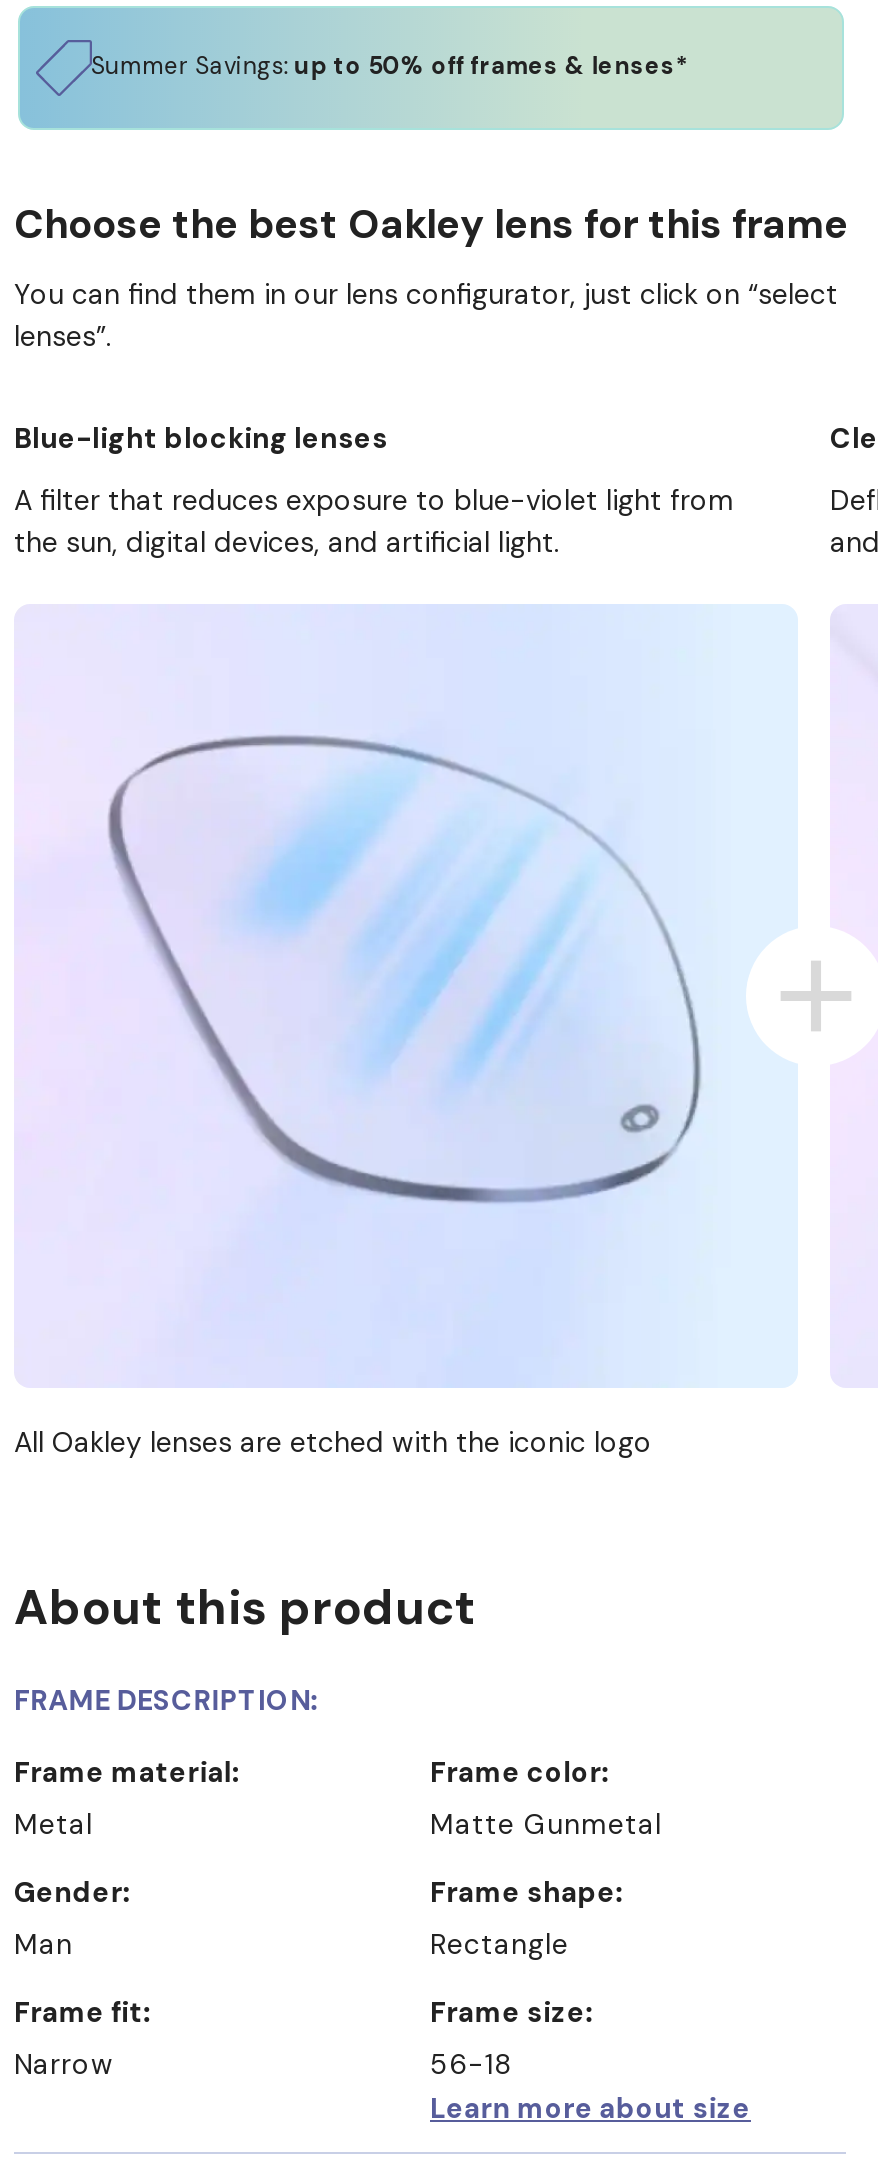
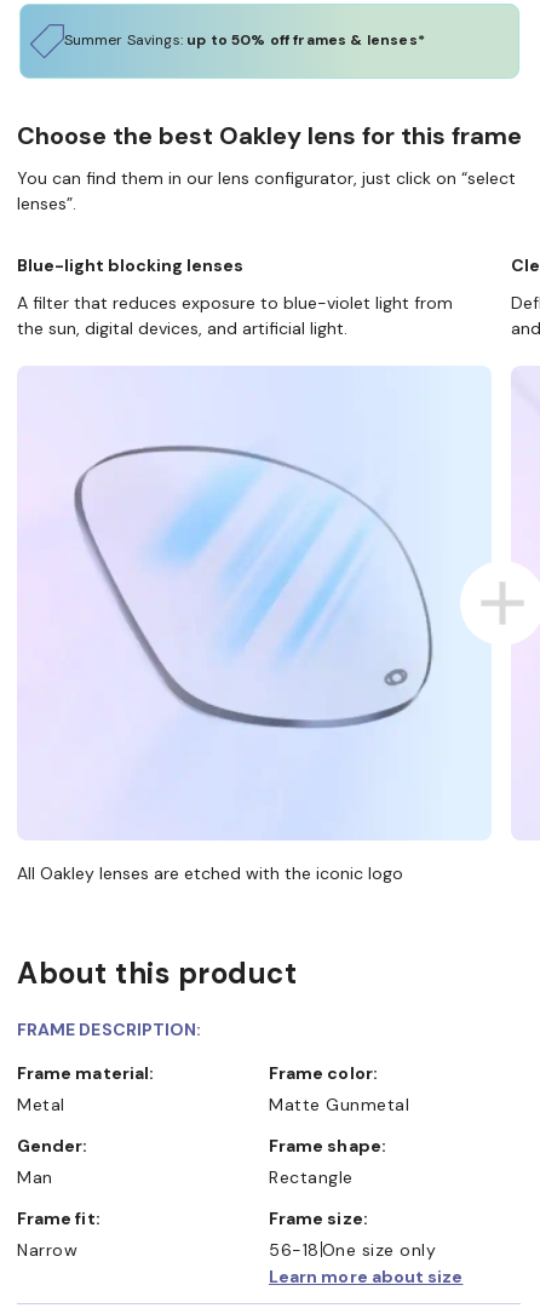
[430,2045,513,2081] 56-18 -> [269,1238,436,1260] 56-18 One size only

